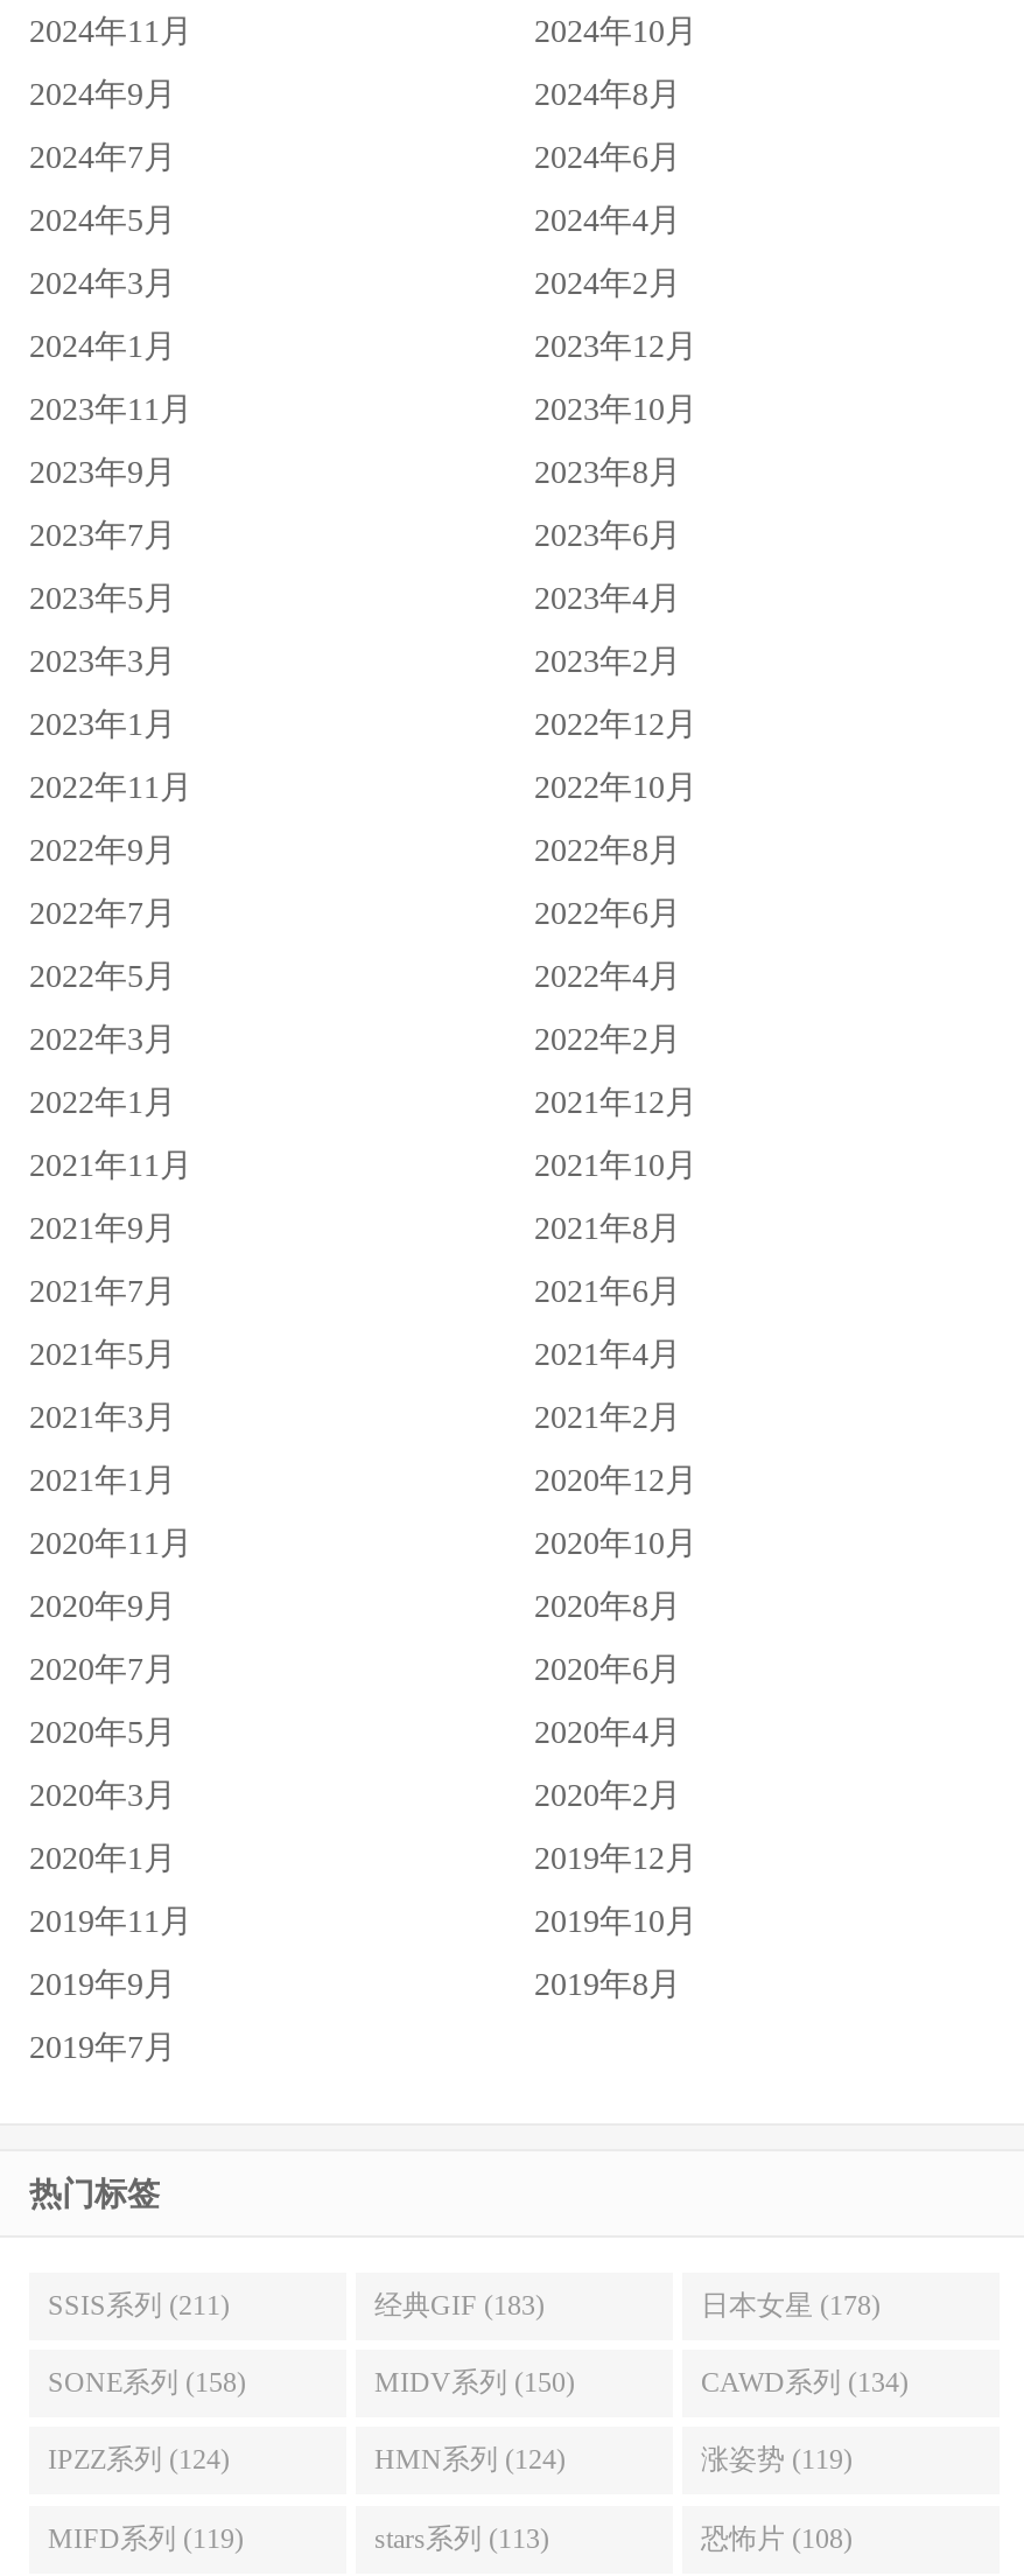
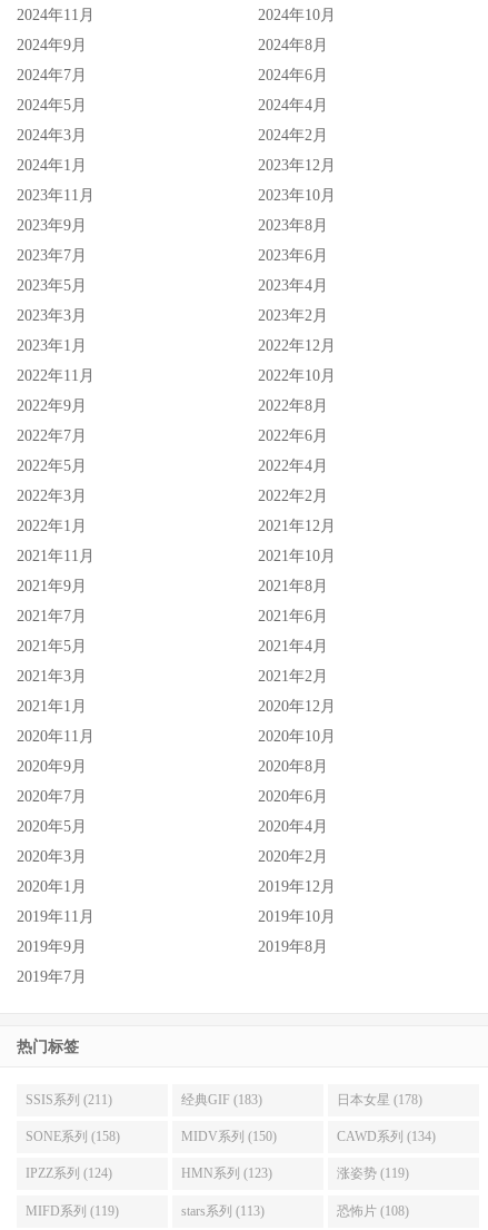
[374,2444,566,2477] HMN系列 (124) -> [181,1166,272,1182] HMN系列 (123)

